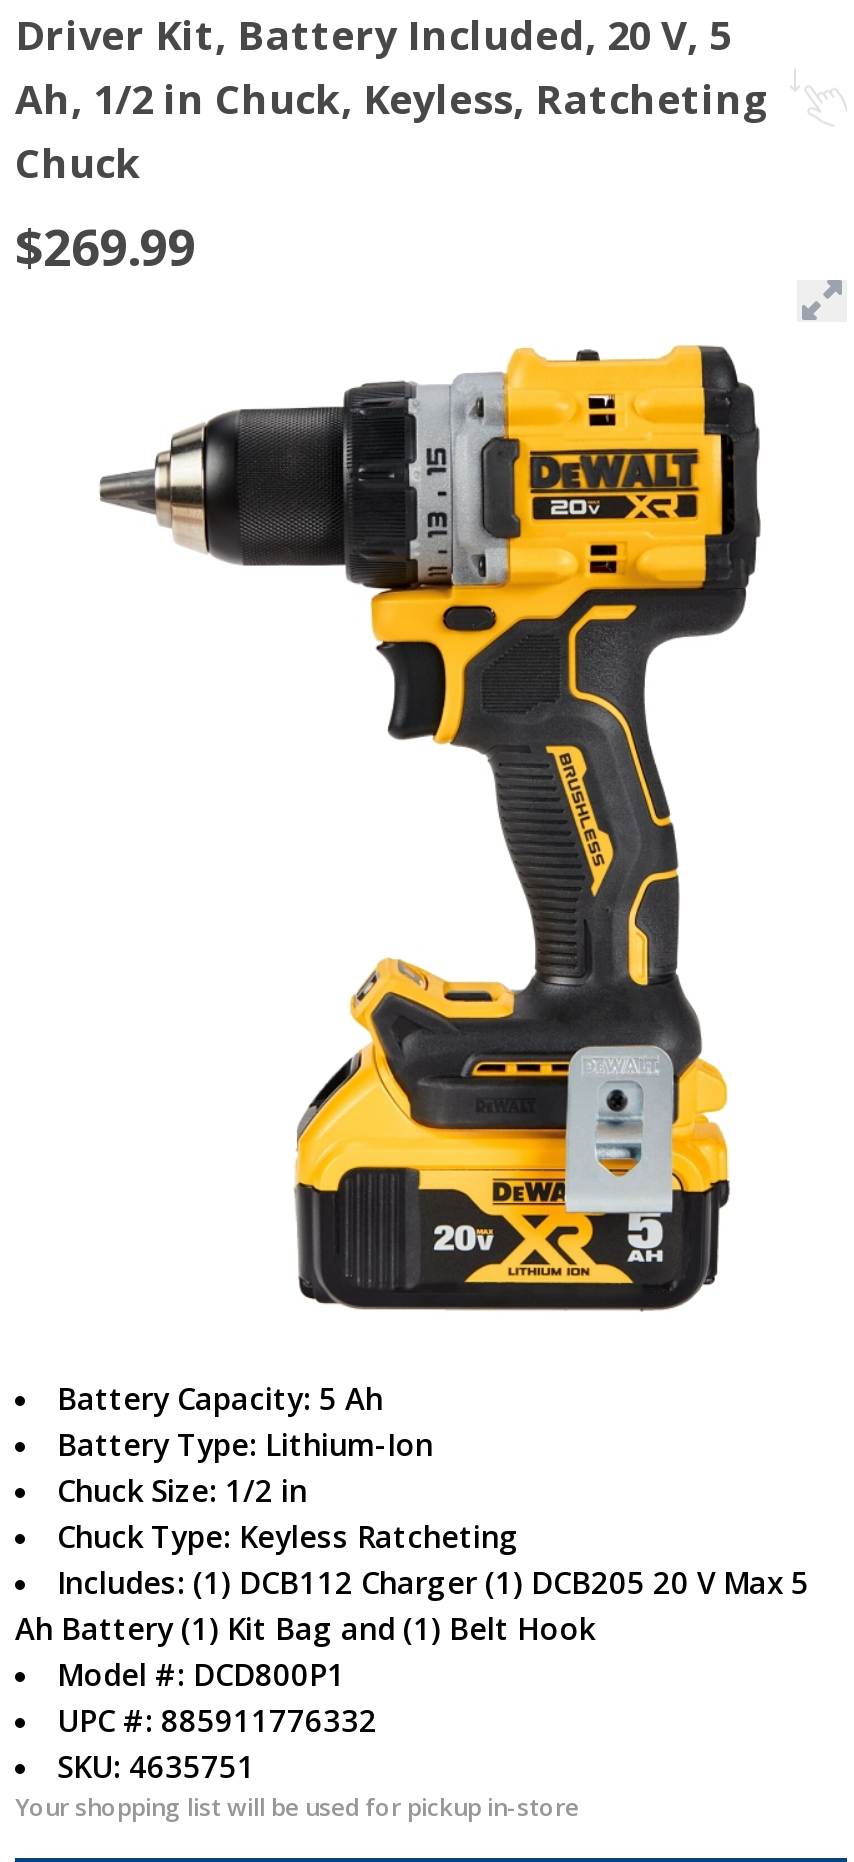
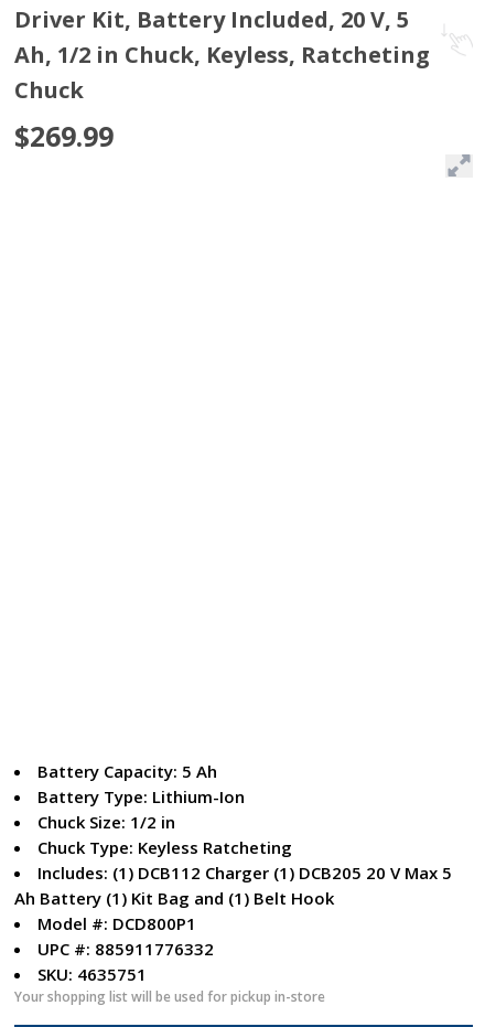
[97,344,763,1312] [image] -> none

